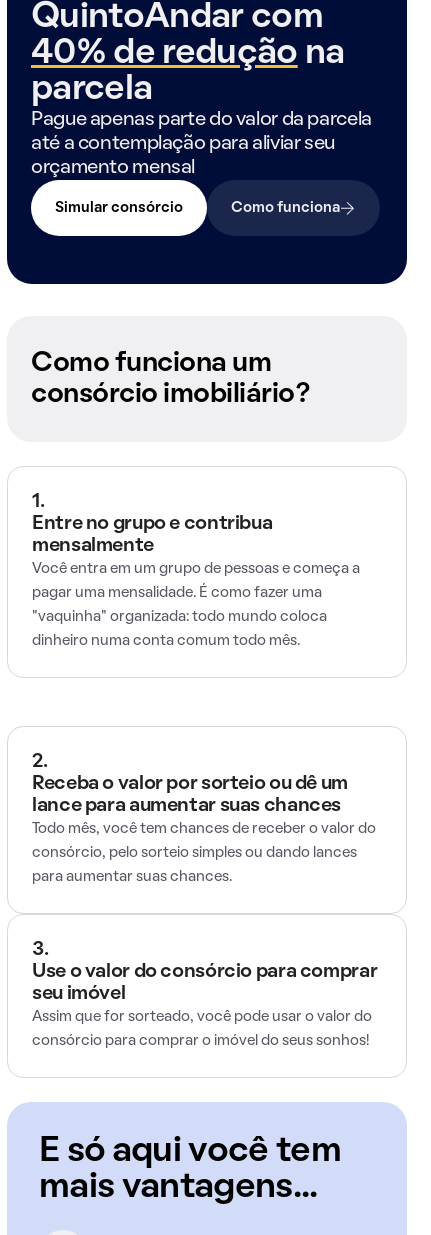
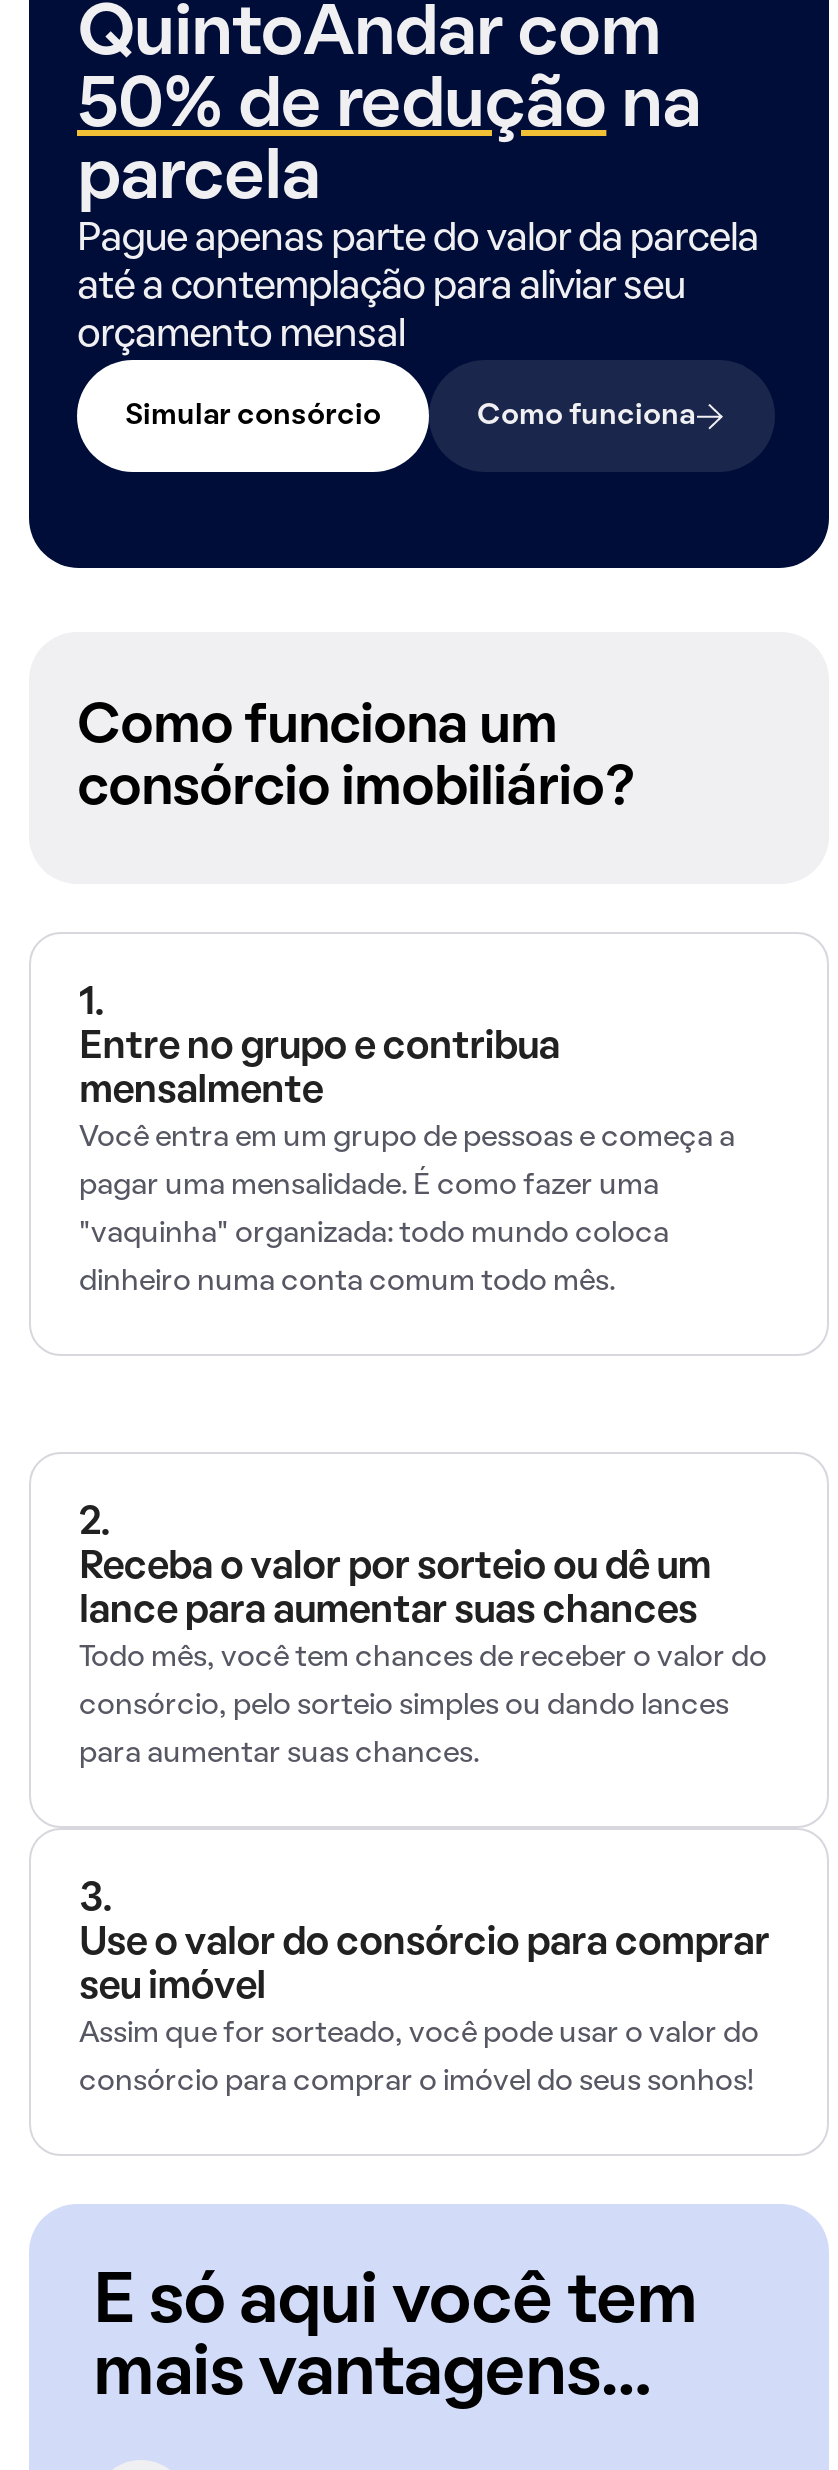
[31,38,345,70] 40% de redução na -> [77,76,700,140] 50% de redução na

